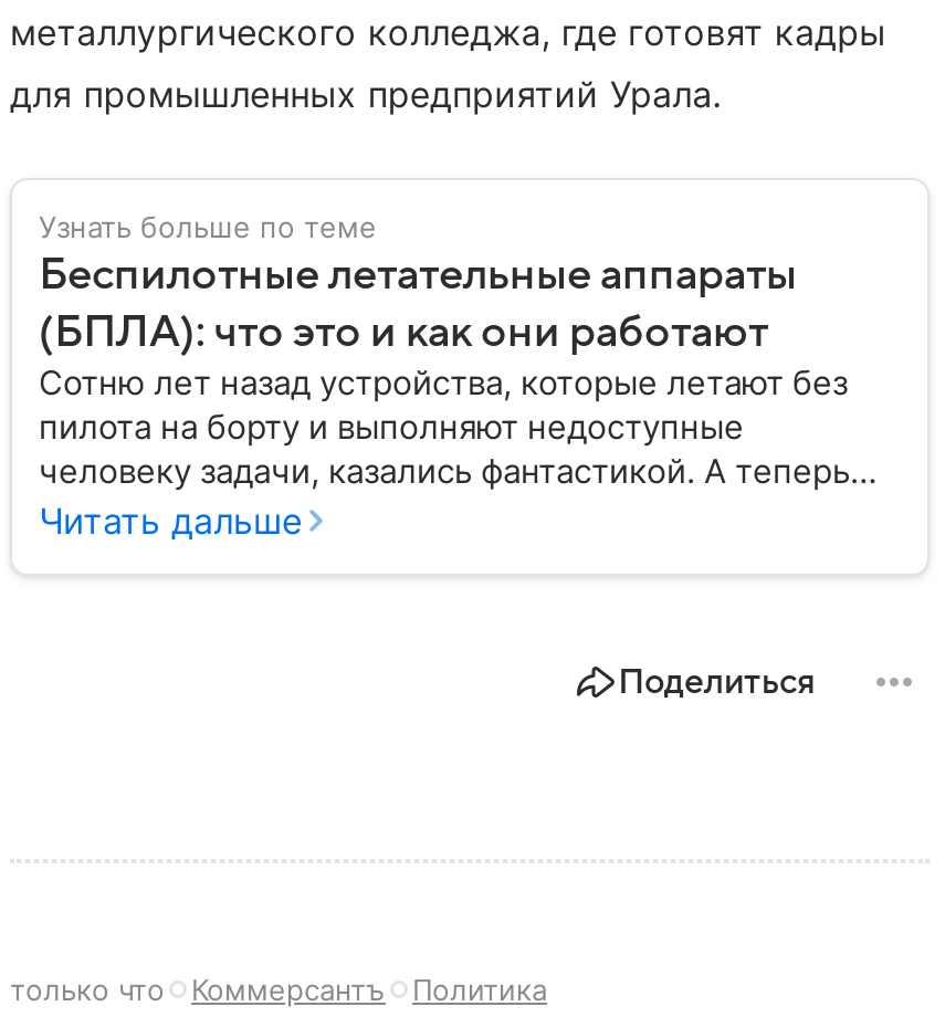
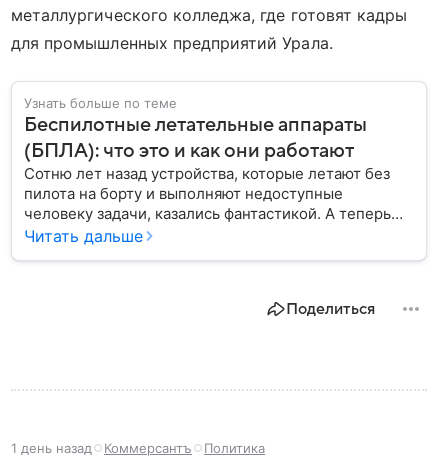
[10,972,165,1007] только что -> [11,440,92,456] 1 день назад

